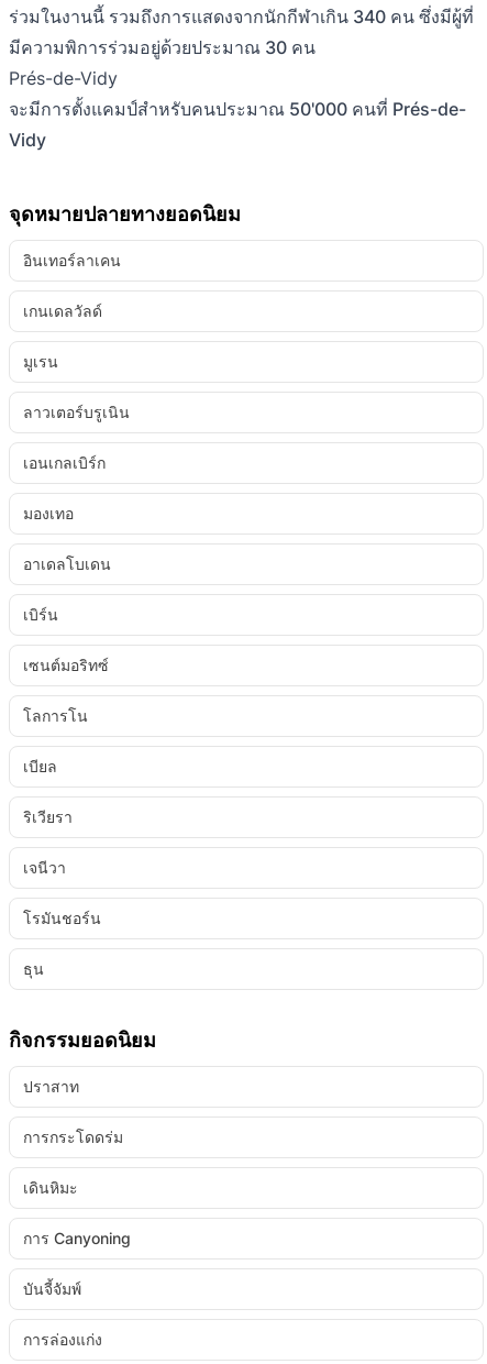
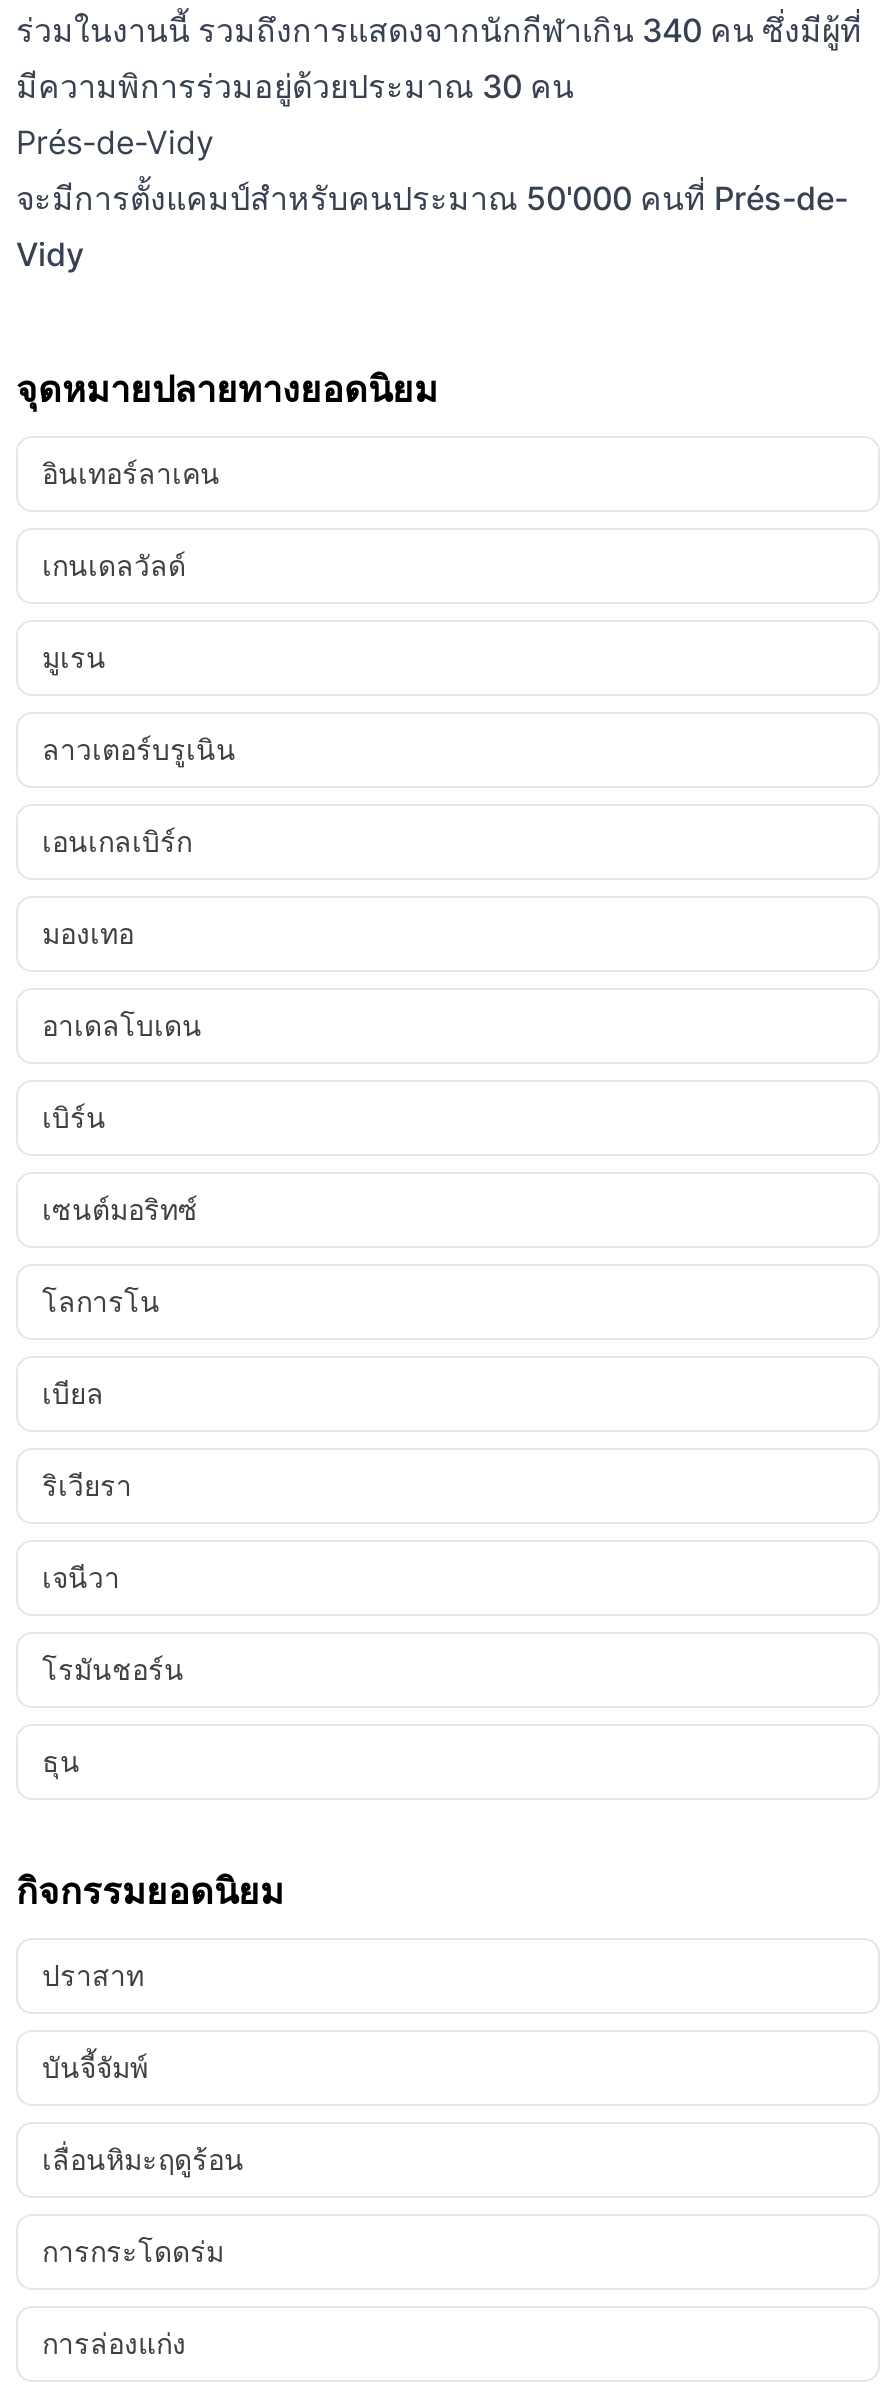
none -> [42,2142,244,2176] เลื่อนหิมะฤดูร้อน
moved [23,1127,123,1146] -> [42,2234,224,2268]: การกระโดดร่ม
[23,1178,131,1247] เดินหิมะ | การ Canyoning -> none
moved [23,1279,81,1298] -> [42,2050,148,2084]: บันจี้จัมพ์

